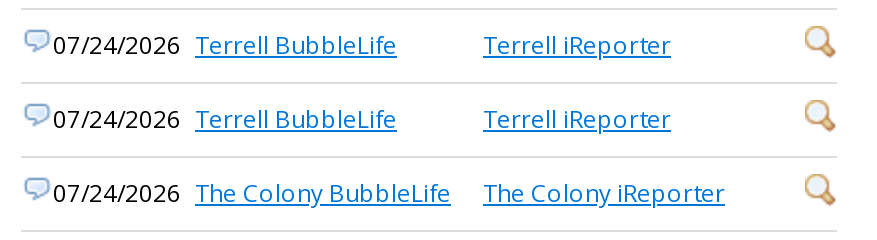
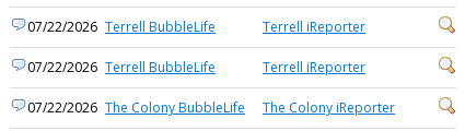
[53,28,397,62] 07/24/2026 Terrell BubbleLife -> [27,17,216,36] 07/22/2026 Terrell BubbleLife
[53,102,397,136] 07/24/2026 Terrell BubbleLife -> [27,58,216,76] 07/22/2026 Terrell BubbleLife
[53,176,451,210] 07/24/2026 The Colony BubbleLife -> [27,98,245,117] 07/22/2026 The Colony BubbleLife

